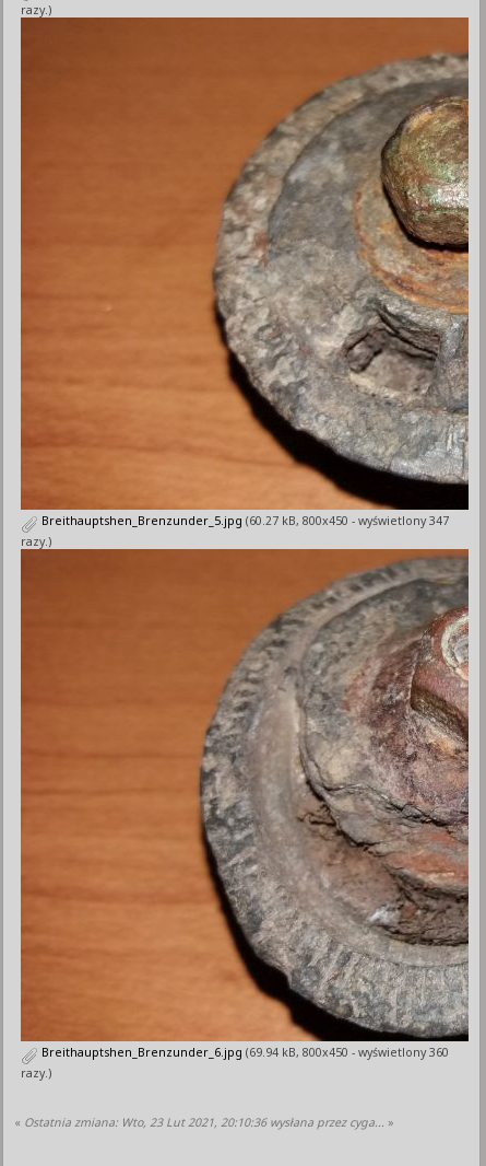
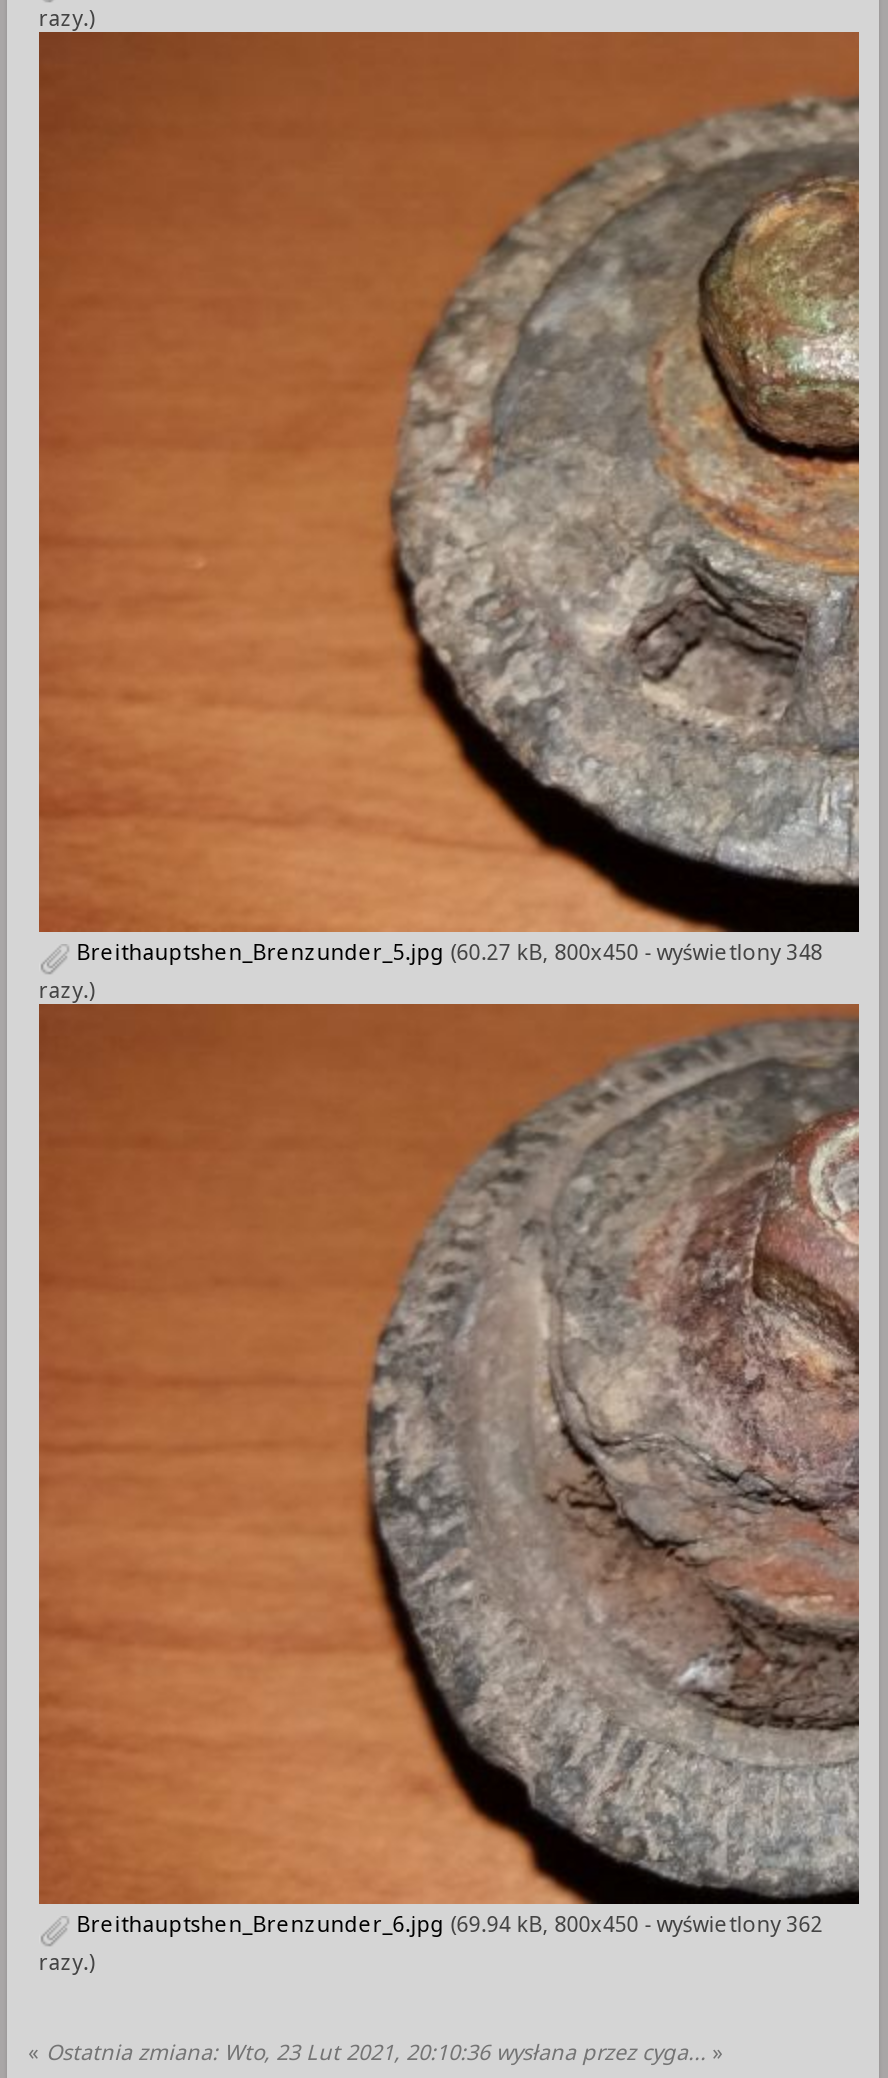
[38,514,449,529] Breithauptshen_Brenzunder_5.jpg (60.27 kB, 800x450 - wyświetlony 347 -> [71,939,823,967] Breithauptshen_Brenzunder_5.jpg (60.27 kB, 800x450 - wyświetlony 348
[38,1045,449,1060] Breithauptshen_Brenzunder_6.jpg (69.94 kB, 800x450 - wyświetlony 360 -> [71,1911,823,1939] Breithauptshen_Brenzunder_6.jpg (69.94 kB, 800x450 - wyświetlony 362

